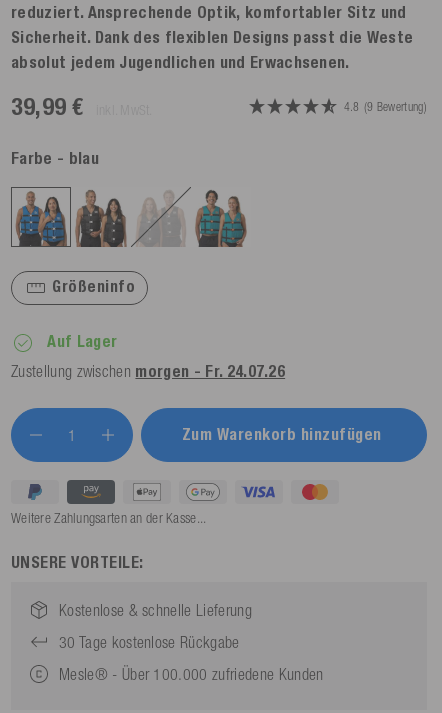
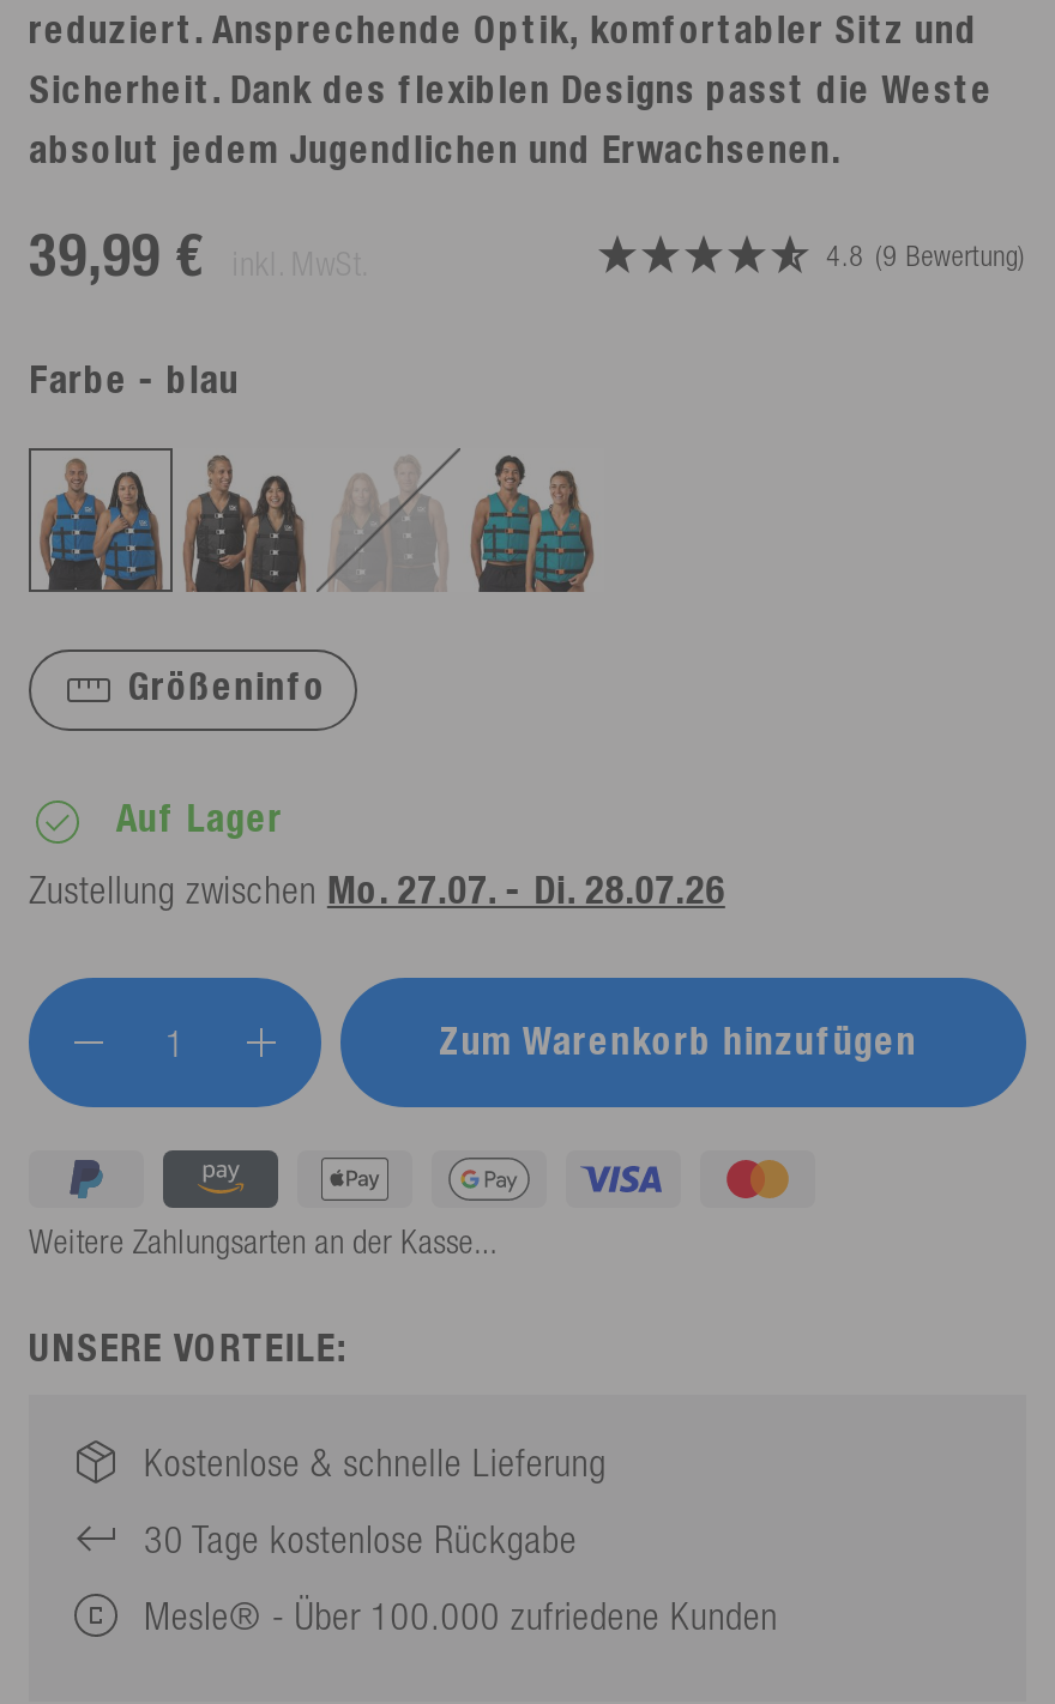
[11,362,285,381] Zustellung zwischen morgen - Fr. 24.07.26 -> [29,867,725,913] Zustellung zwischen Mo. 27.07. - Di. 28.07.26

